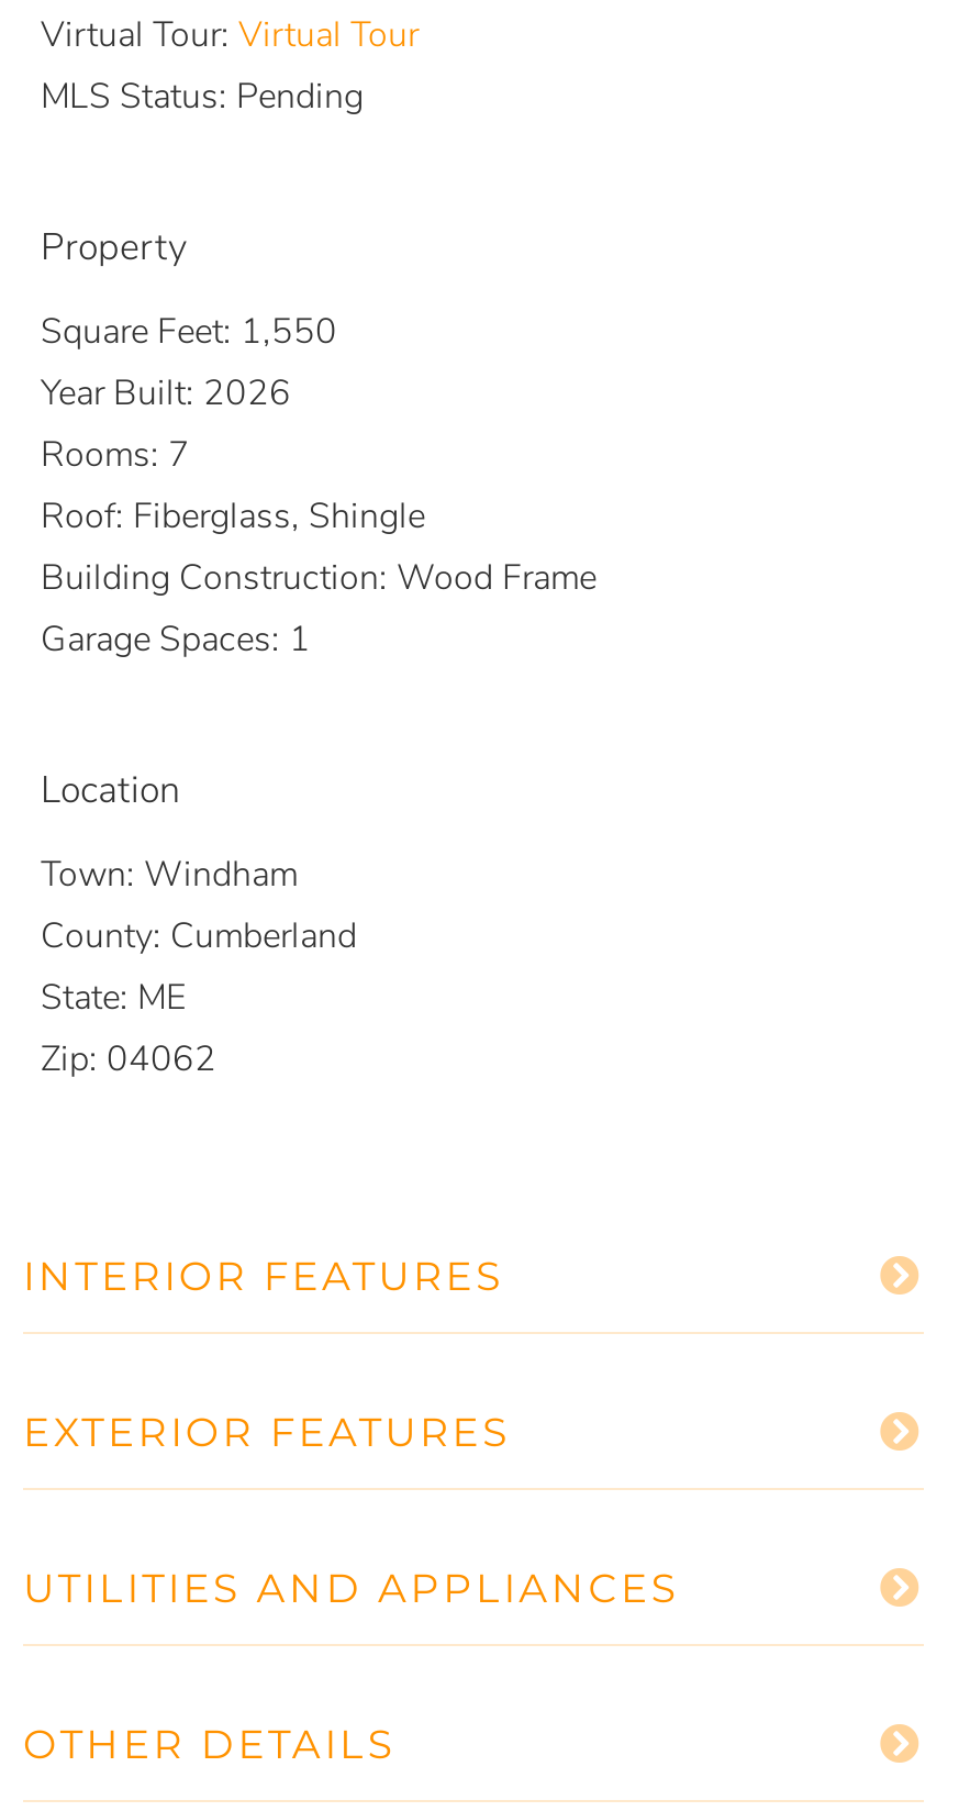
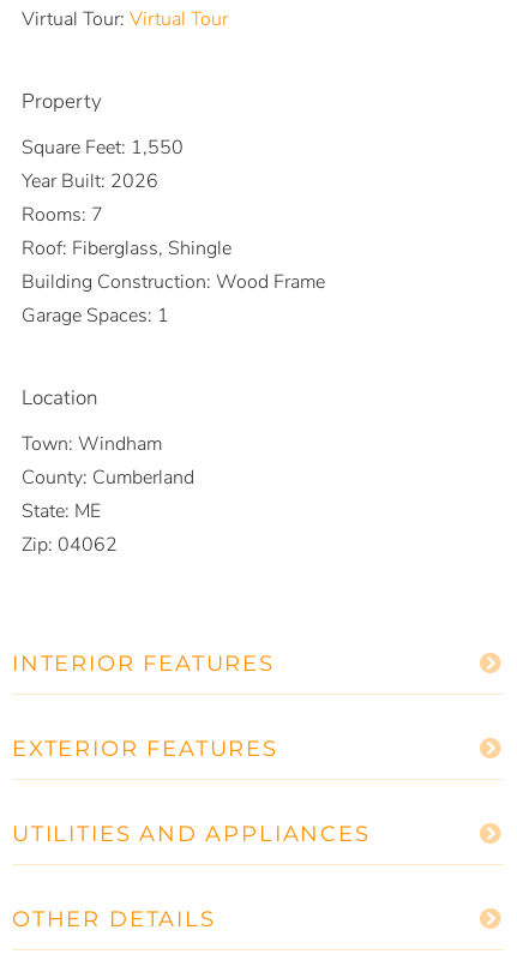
[41,72,364,121] MLS Status: Pending -> none

